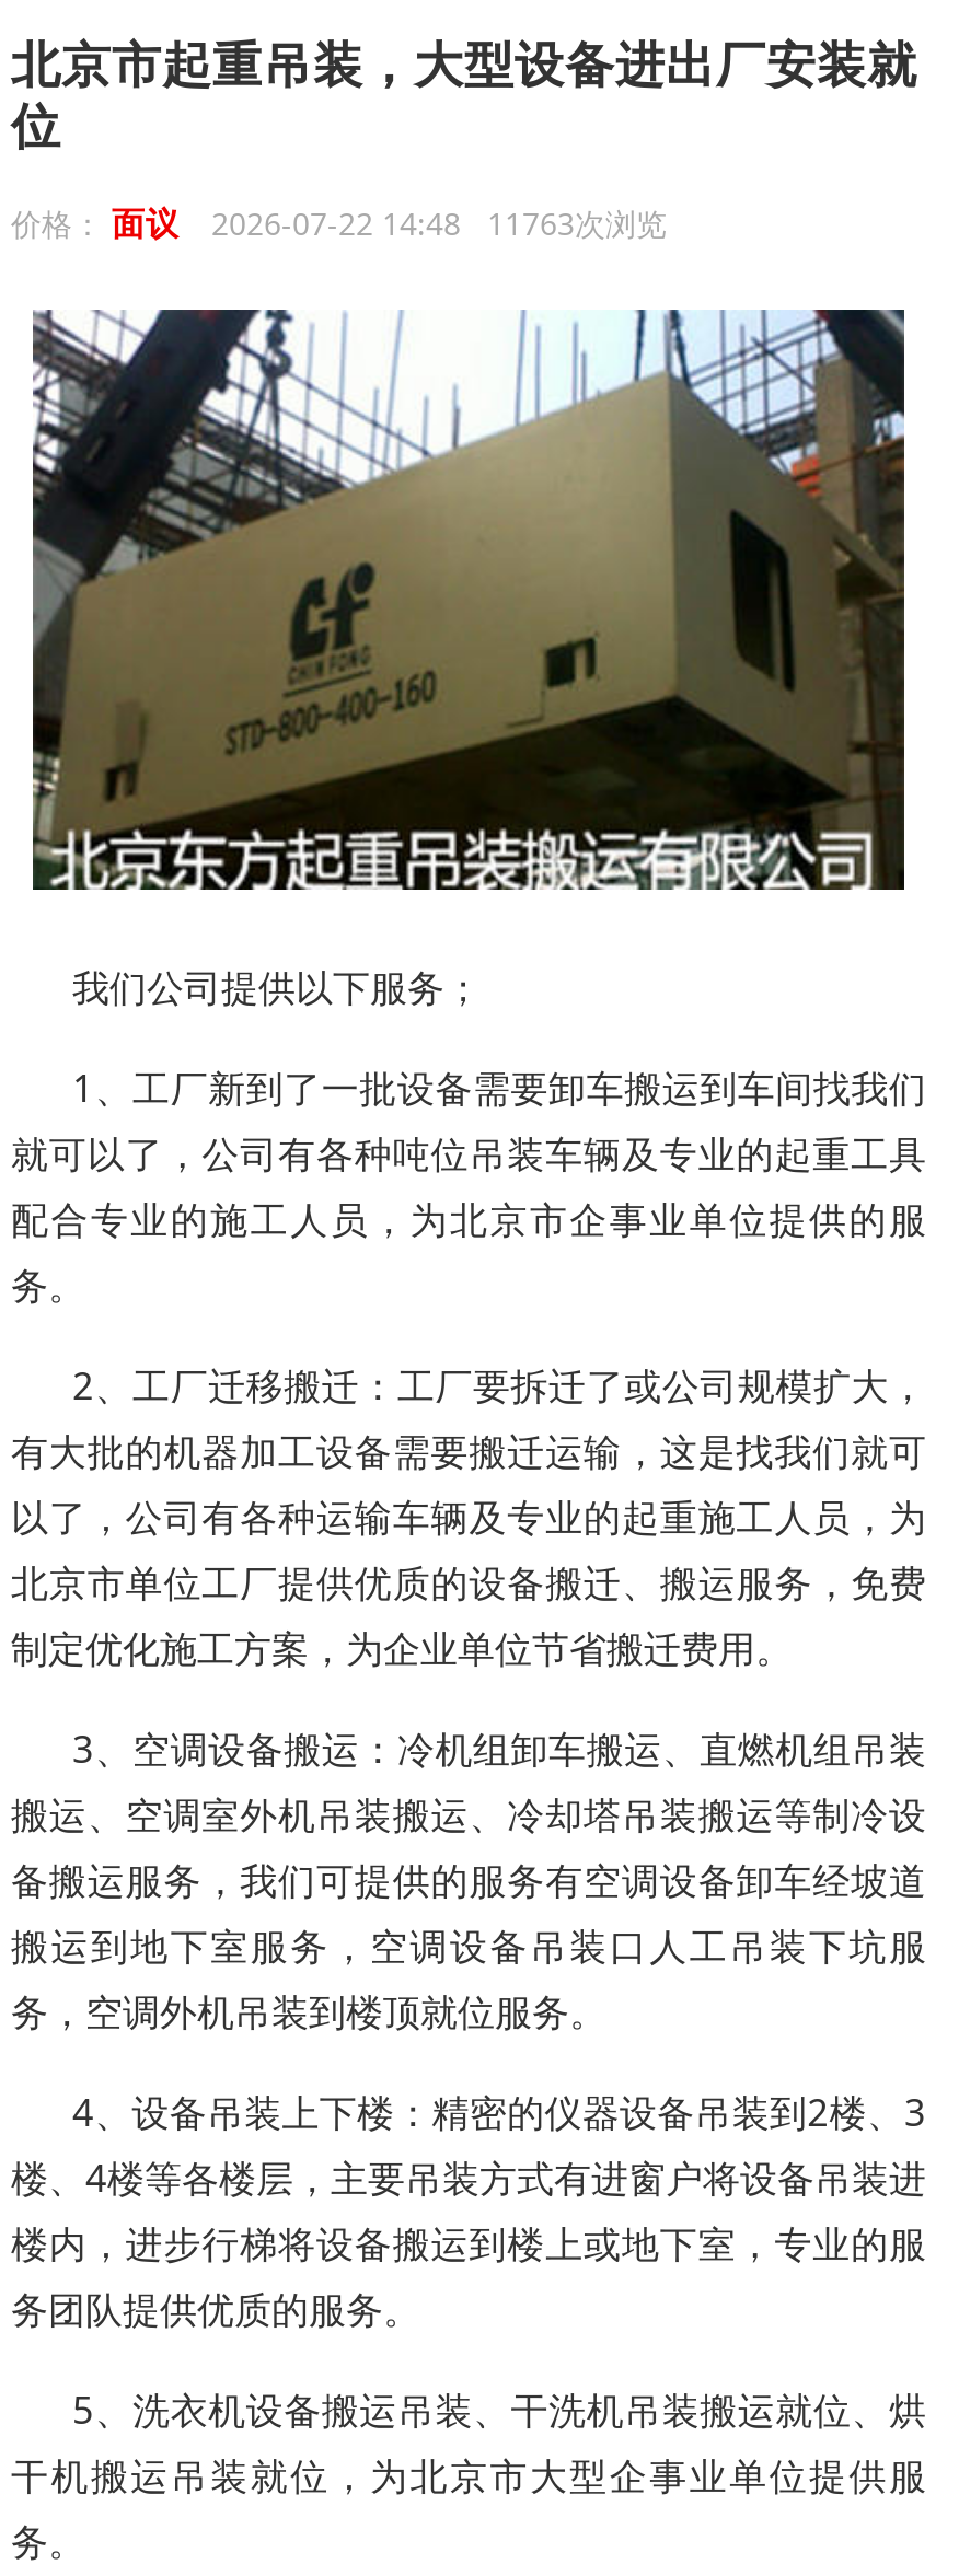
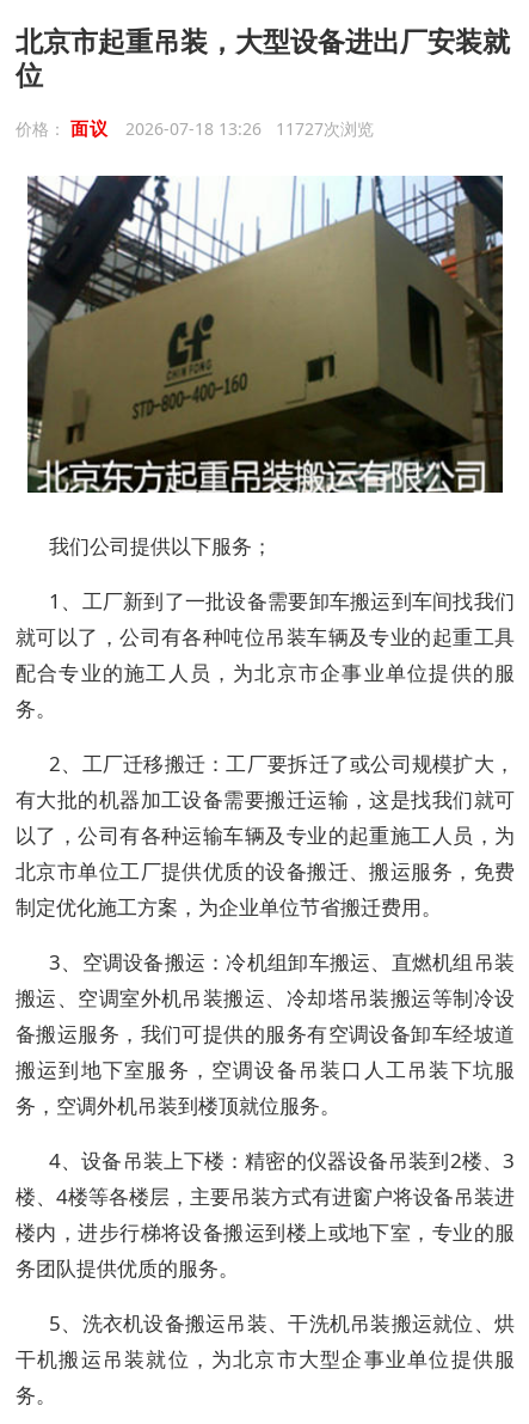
[11,200,667,244] 价格：面议 2026-07-22 14:48 11763次浏览 -> [16,116,373,140] 价格：面议 2026-07-18 13:26 11727次浏览

